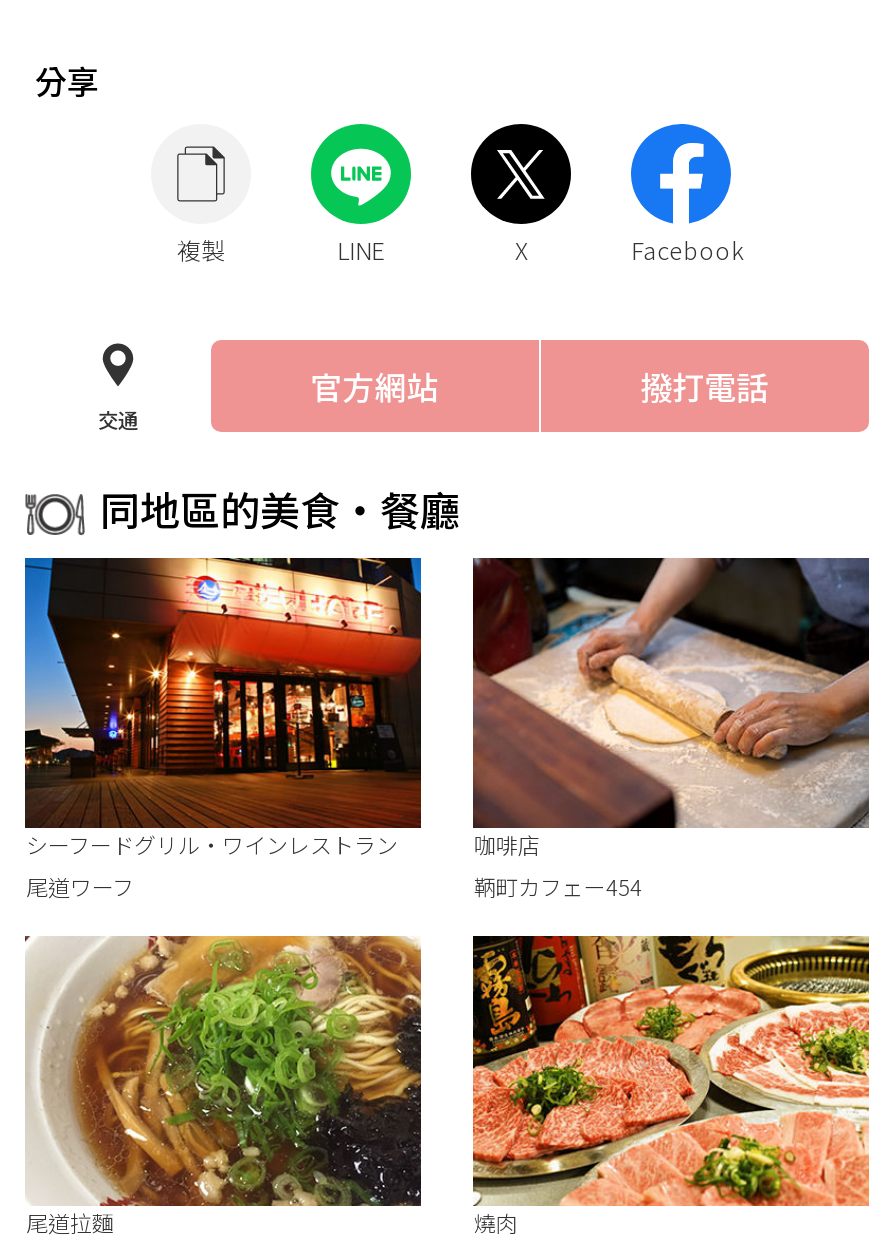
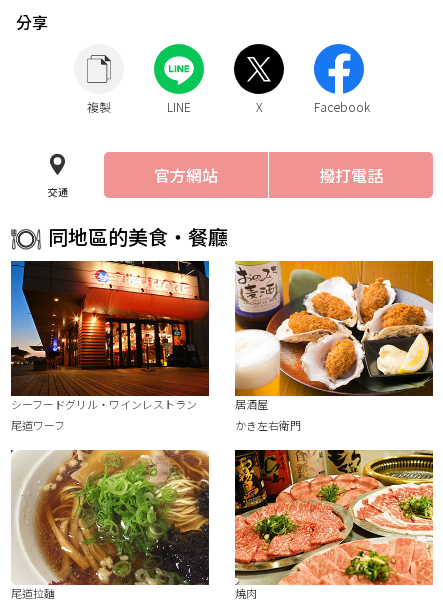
[471,556,871,902] [image] | 咖啡店 | 鞆町カフェー454 -> [234,260,434,433] [image] | 居酒屋 | かき左右衛門

